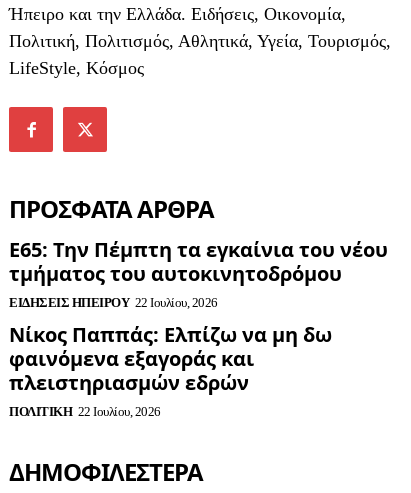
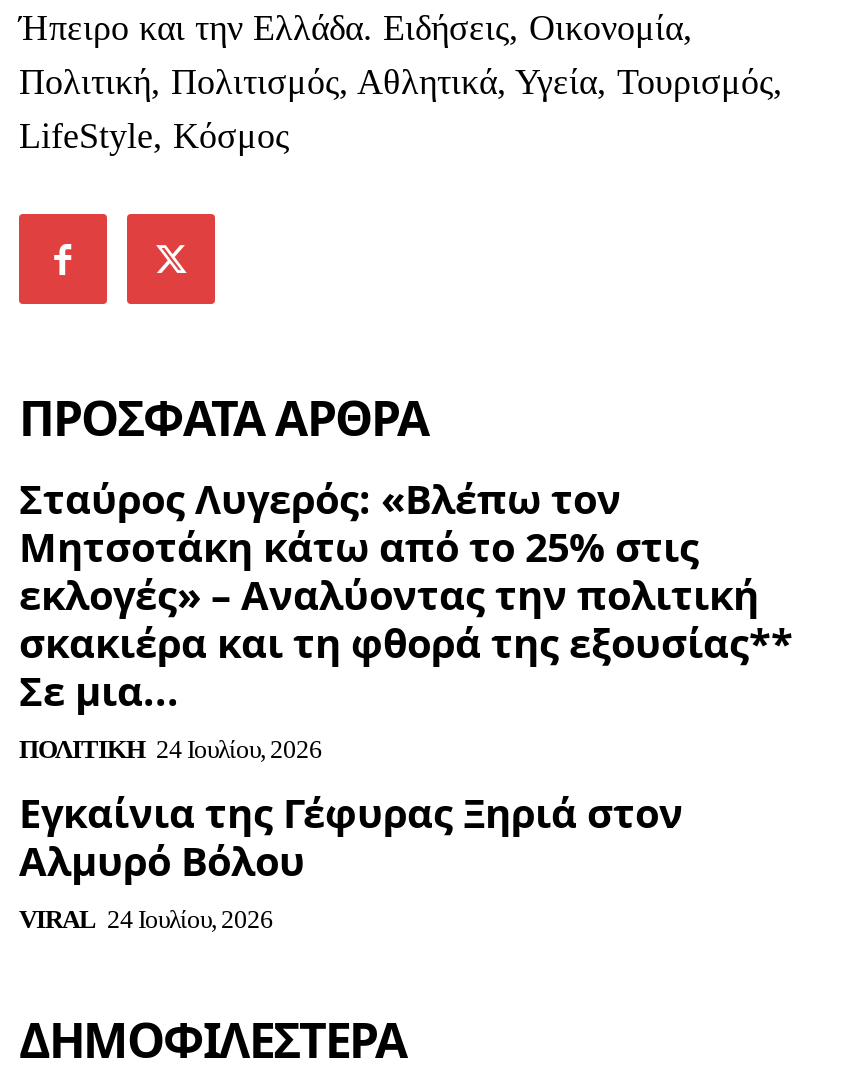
[9,236,388,419] Ε65: Την Πέμπτη τα εγκαίνια του νέου | τμήματος του αυτοκινητοδρόμου | ΕΙΔΉΣΕΙΣ ΗΠΕΊΡΟΥ 22 Ιουλίου, 2026 | Νίκος Παππάς: Ελπίζω να μη δω | φαινόμενα εξαγοράς και | πλειστηριασμών εδρών | ΠΟΛΙΤΙΚΉ 22 Ιουλίου, 2026 -> [19,471,793,933] Σταύρος Λυγερός: «Βλέπω τον | Μητσοτάκη κάτω από το 25% στις | εκλογές» – Αναλύοντας την πολιτική | σκακιέρα και τη φθορά της εξουσίας** | Σε μια... | ΠΟΛΙΤΙΚΉ 24 Ιουλίου, 2026 | Εγκαίνια της Γέφυρας Ξηριά στον | Αλμυρό Βόλου | VIRAL 24 Ιουλίου, 2026

